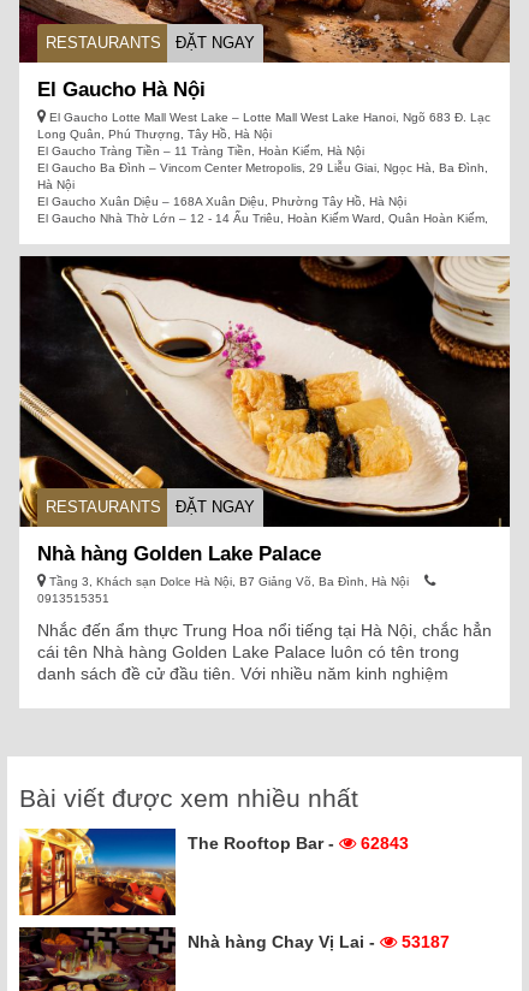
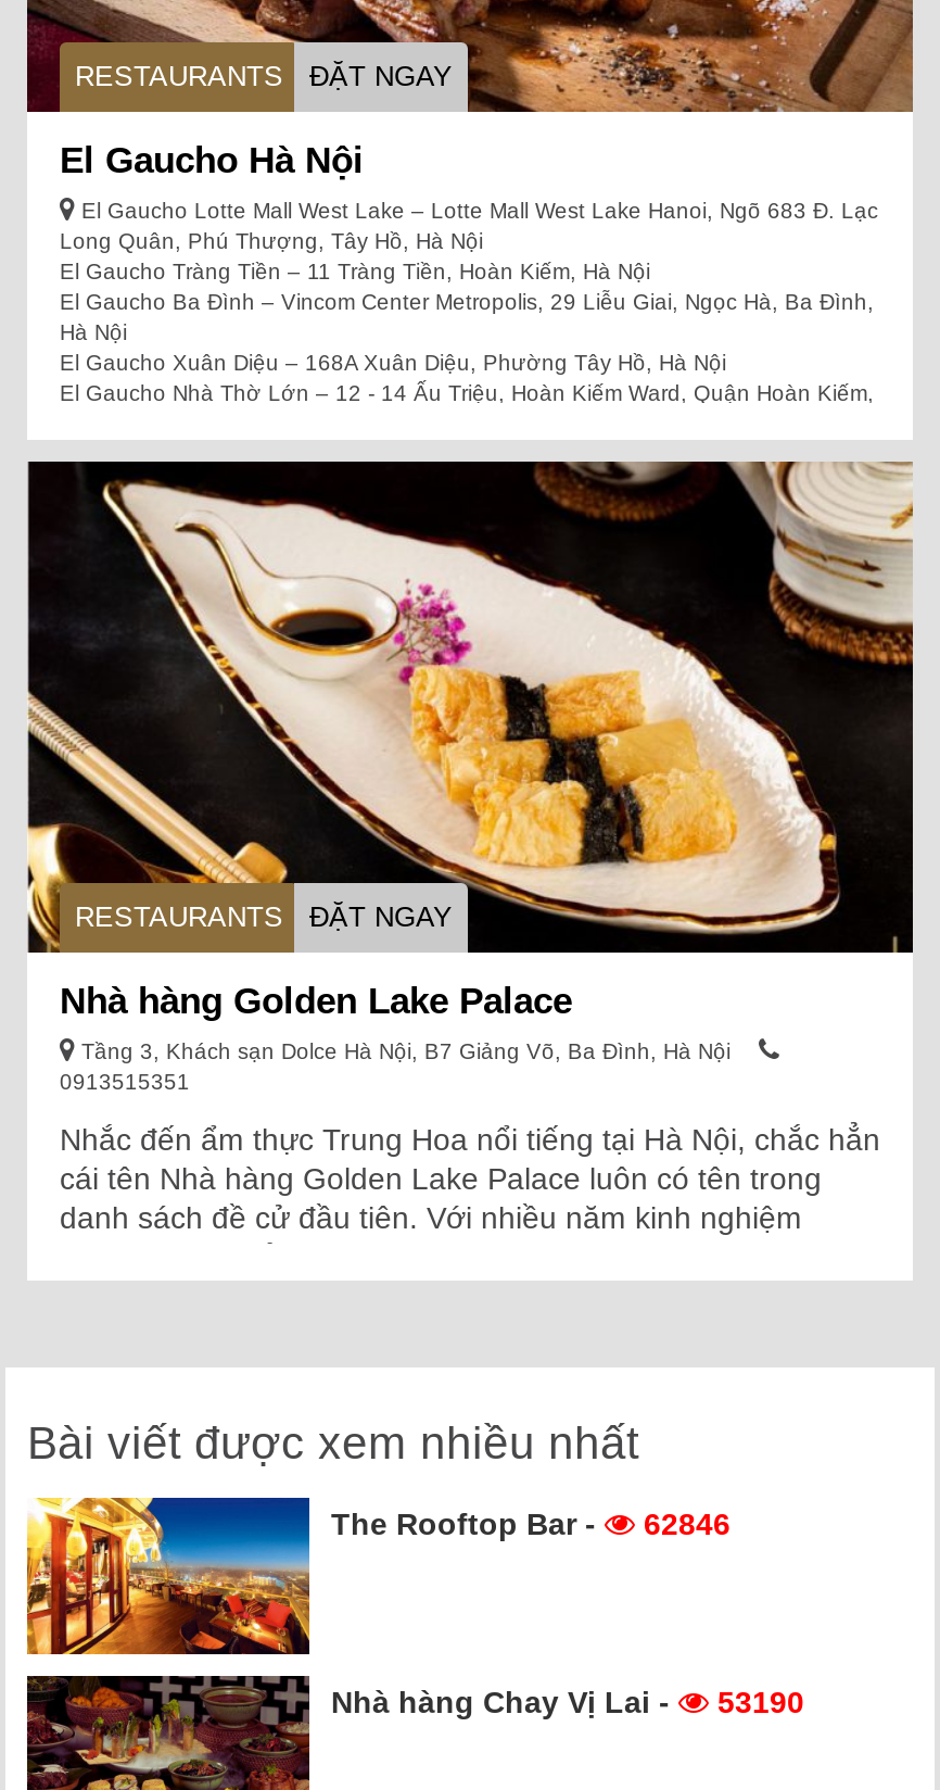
[188,834,409,853] The Rooftop Bar - 62843 -> [331,1506,731,1541] The Rooftop Bar - 62846
[188,933,450,952] Nhà hàng Chay Vị Lai - 53187 -> [331,1684,804,1719] Nhà hàng Chay Vị Lai - 53190

